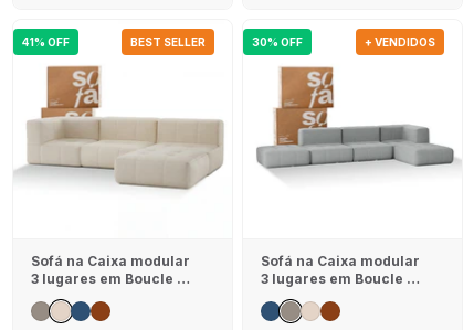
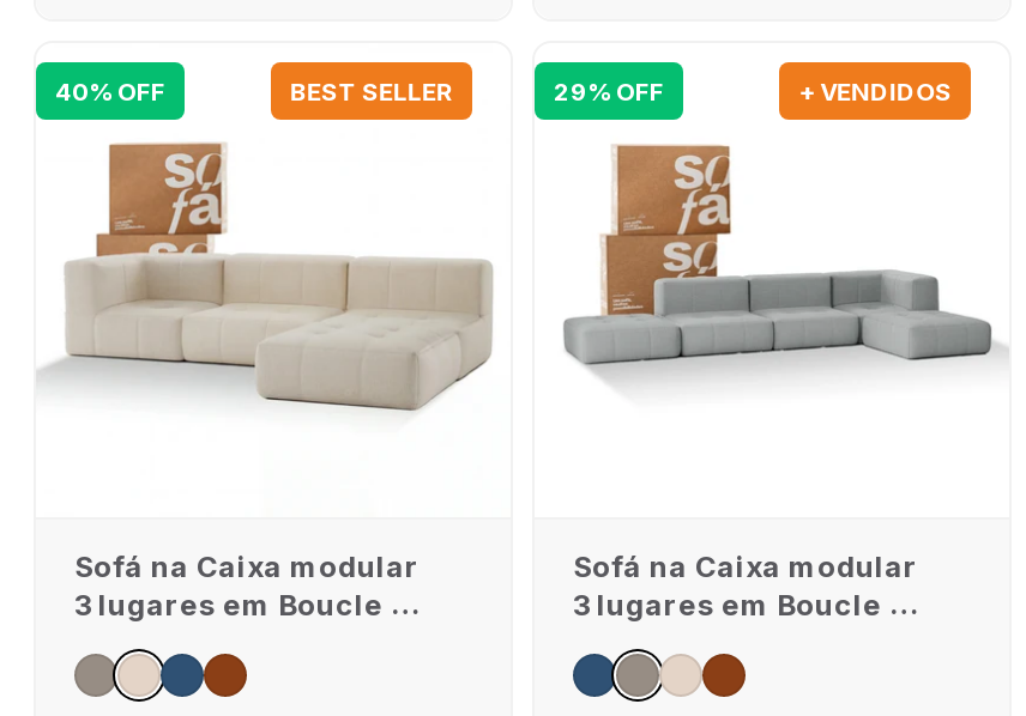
[22,36,70,49] 41% OFF -> [55,77,165,106] 40% OFF
[252,36,303,49] 30% OFF -> [554,77,664,106] 29% OFF

